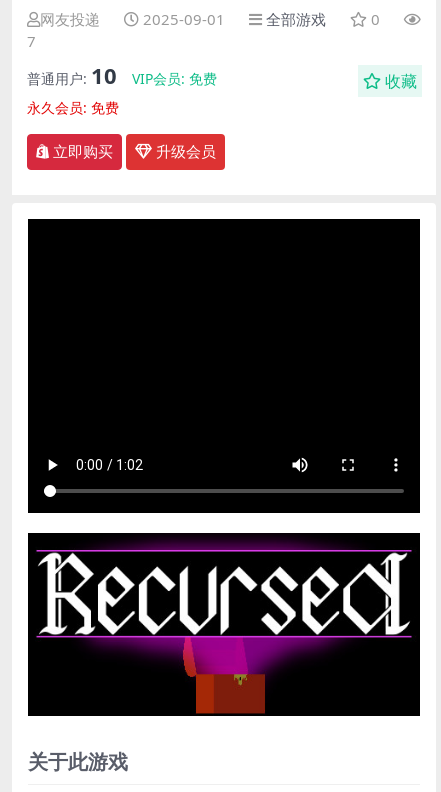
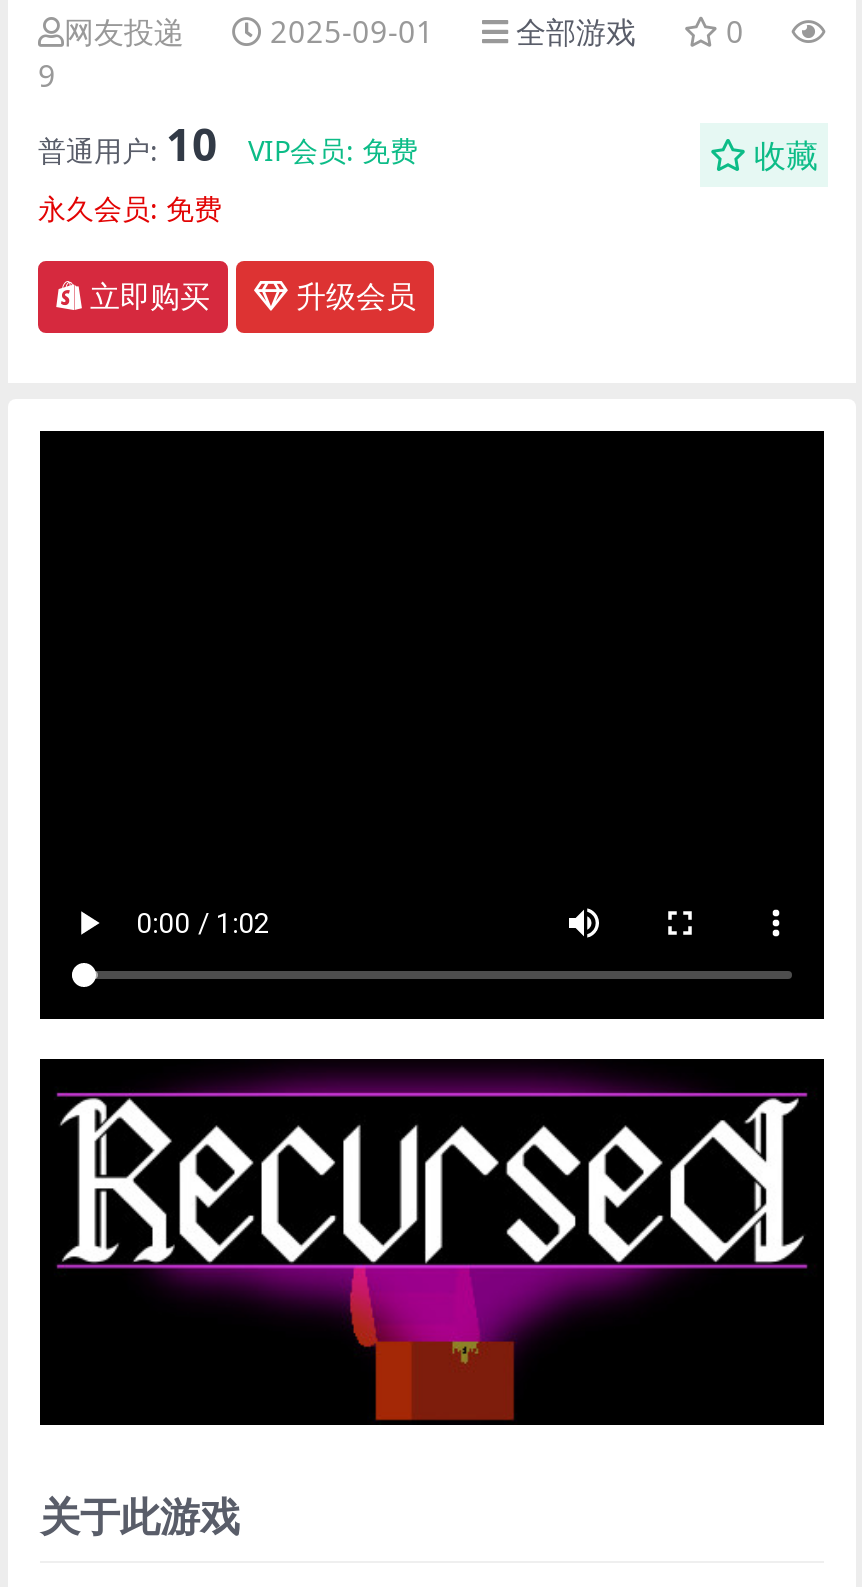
[27,31,36,51] 7 -> [38,54,56,94] 9

